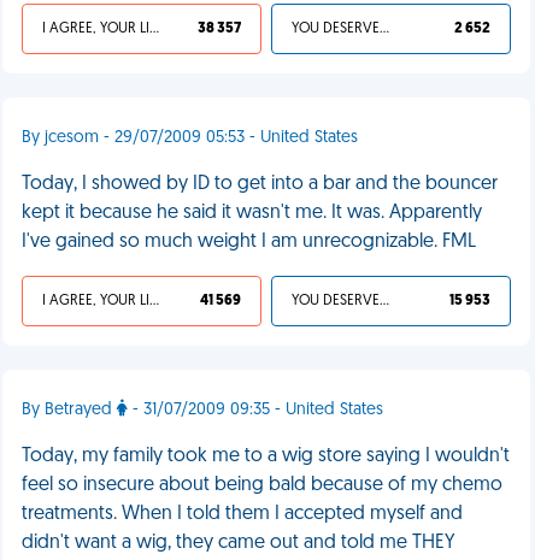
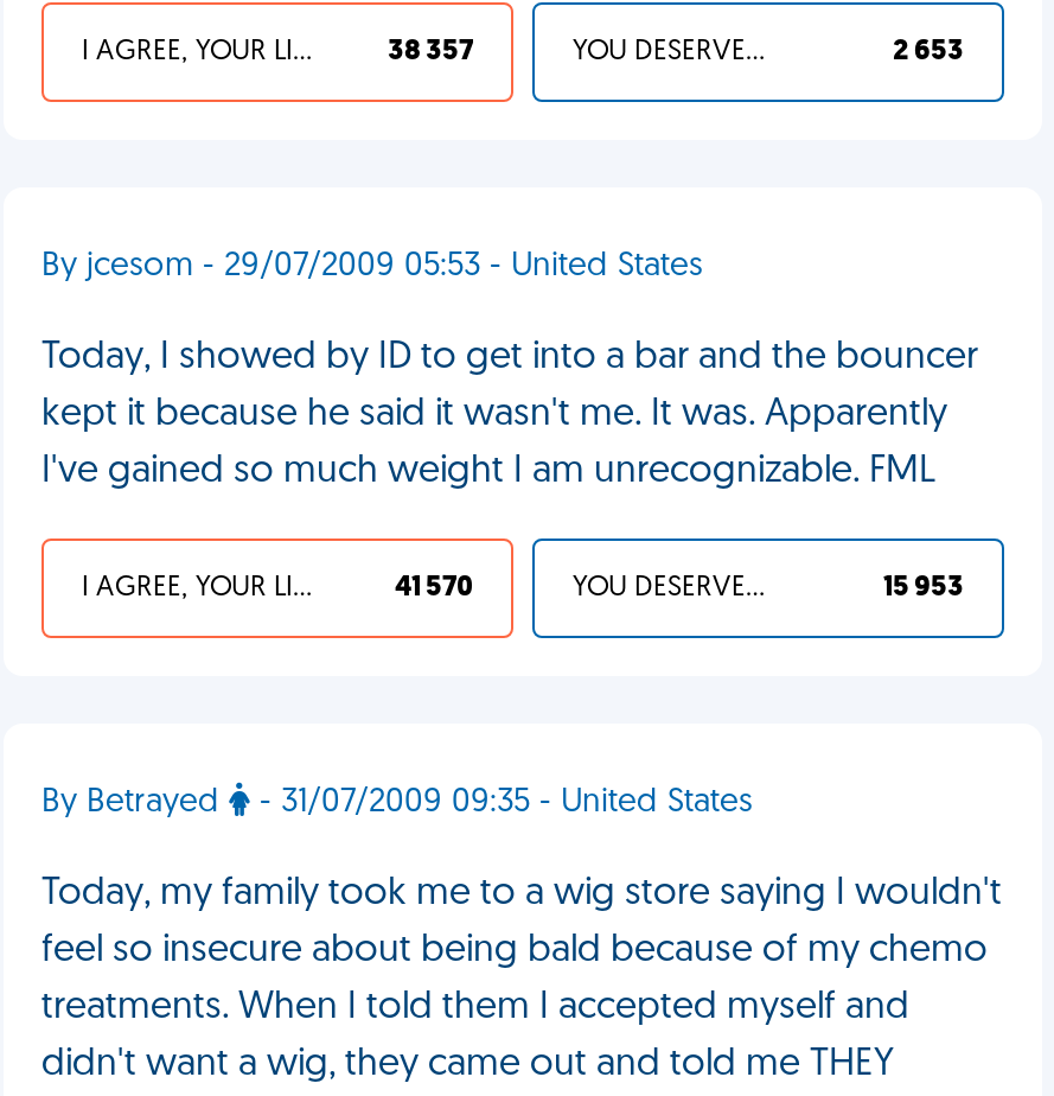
[454,22,490,36] 2 652 -> [893,38,964,66] 2 653
[200,294,241,308] 41 569 -> [395,574,473,603] 41 570

